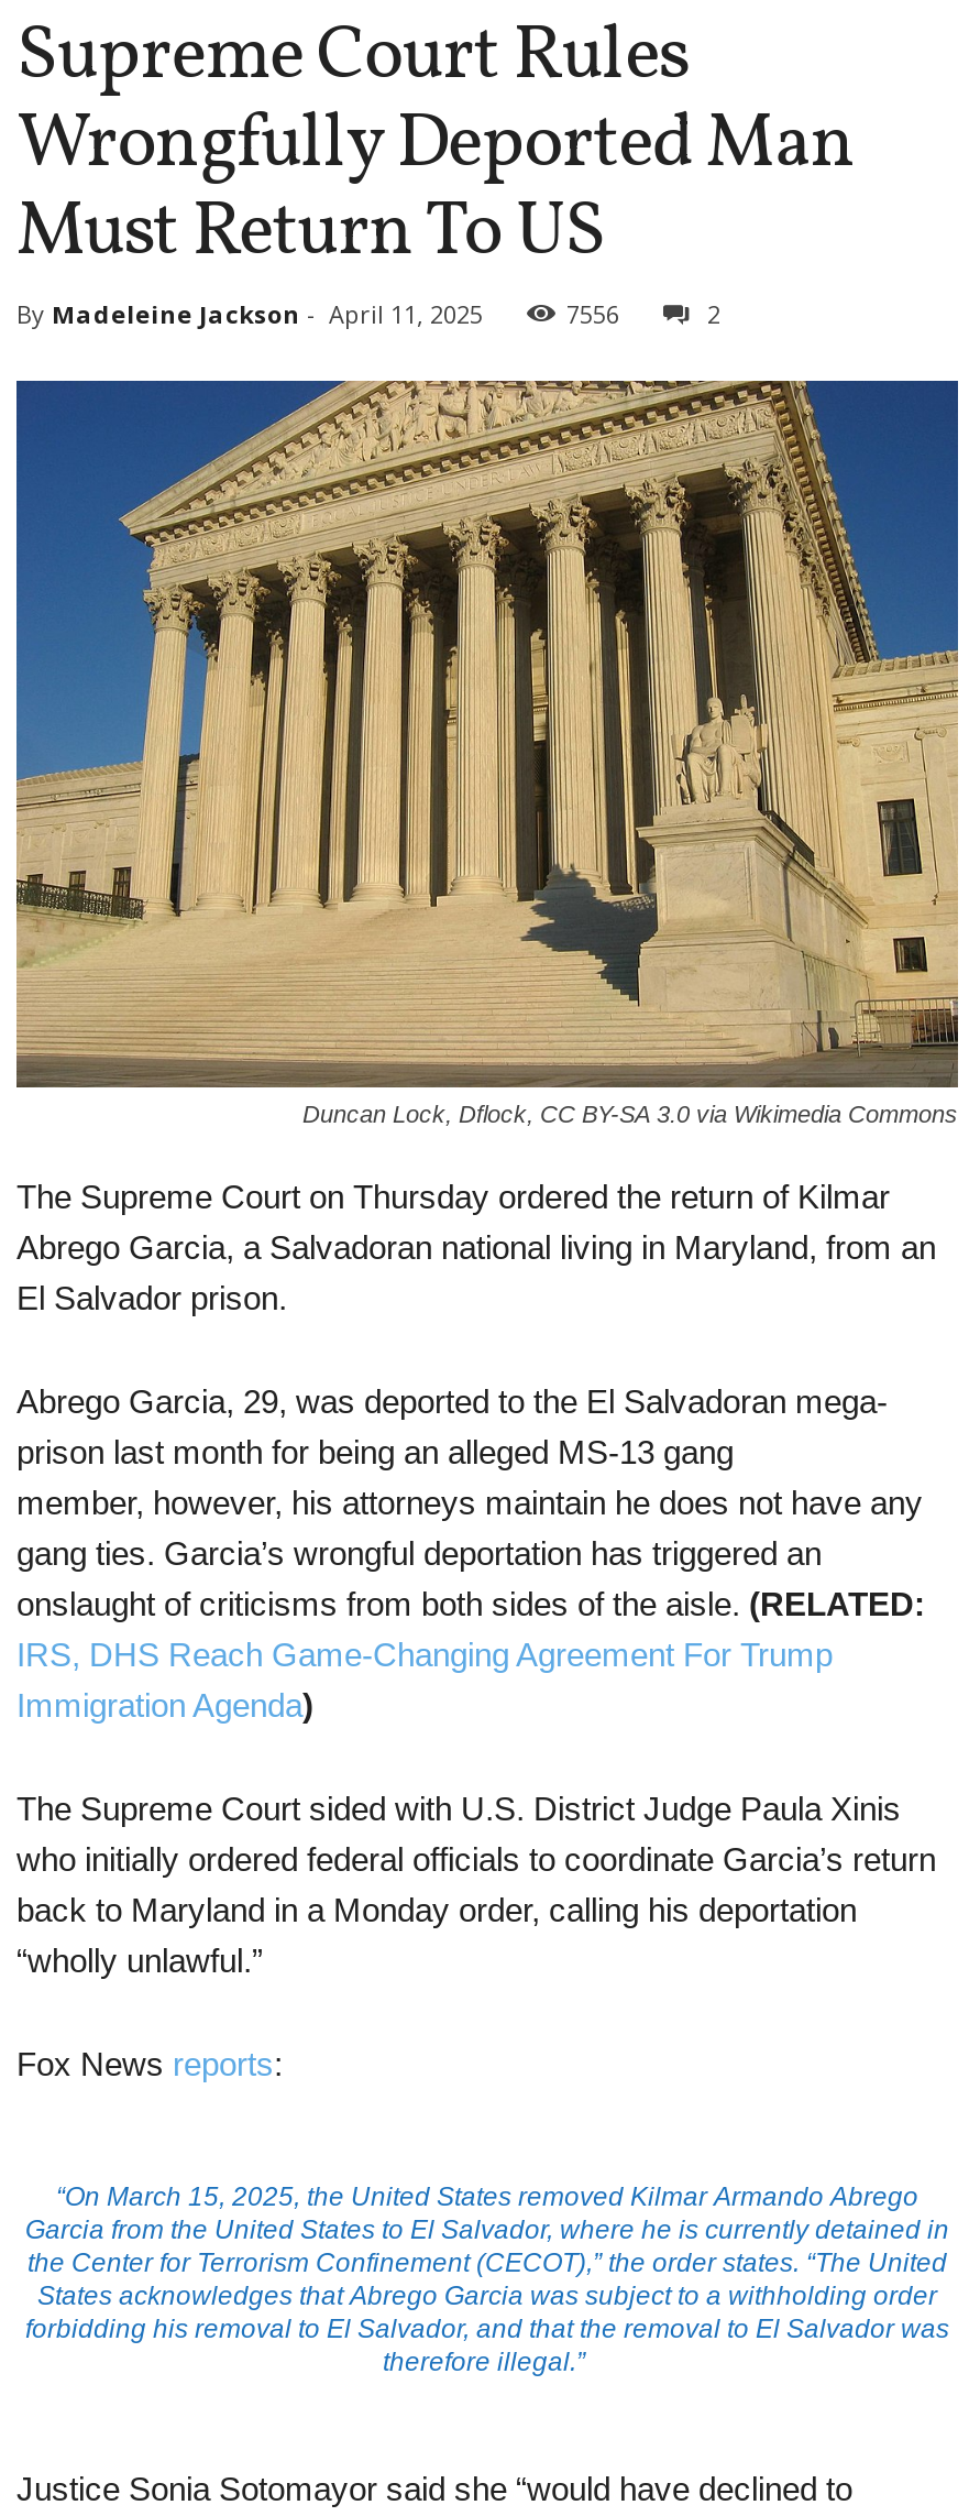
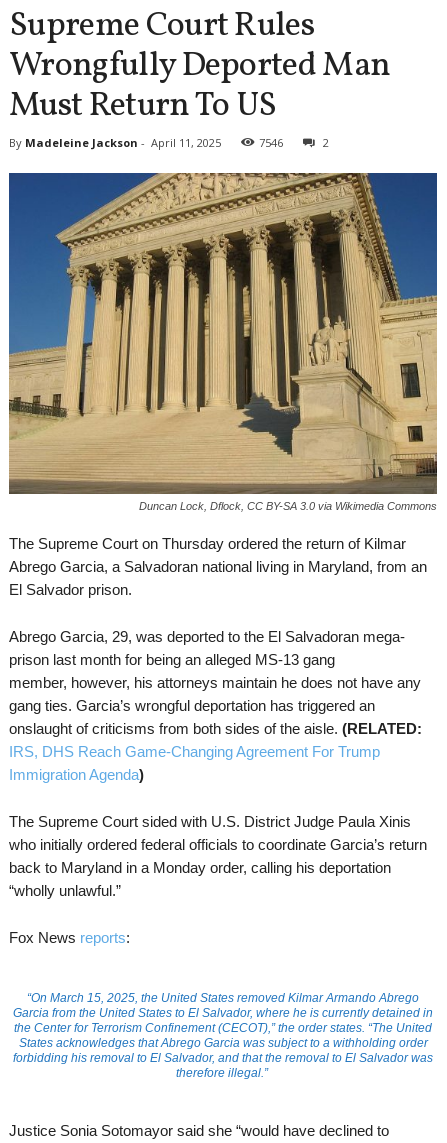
[566,297,619,330] 7556 -> [259,135,283,150] 7546

